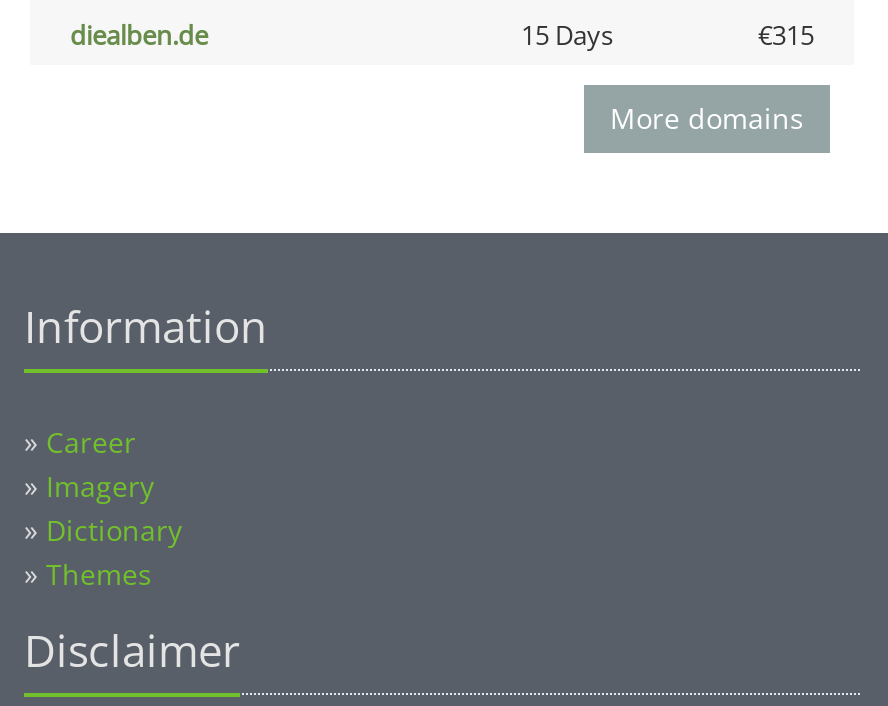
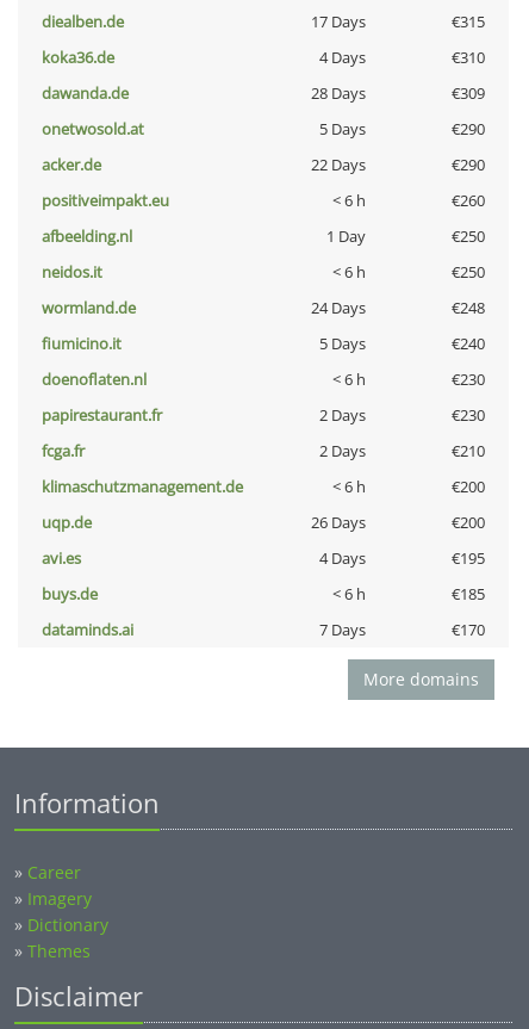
[521,17,613,53] 15 Days -> [310,11,365,32] 17 Days
none -> [42,47,485,640] koka36.de | 4 Days | €310 | dawanda.de | 28 Days | €309 | onetwosold.at | 5 Days | €290 | acker.de | 22 Days | €290 | positiveimpakt.eu | < 6 h | €260 | afbeelding.nl | 1 Day | €250 | neidos.it | < 6 h | €250 | wormland.de | 24 Days | €248 | fiumicino.it | 5 Days | €240 | doenoflaten.nl | < 6 h | €230 | papirestaurant.fr | 2 Days | €230 | fcga.fr | 2 Days | €210 | klimaschutzmanagement.de | < 6 h | €200 | uqp.de | 26 Days | €200 | avi.es | 4 Days | €195 | buys.de | < 6 h | €185 | dataminds.ai | 7 Days | €170

